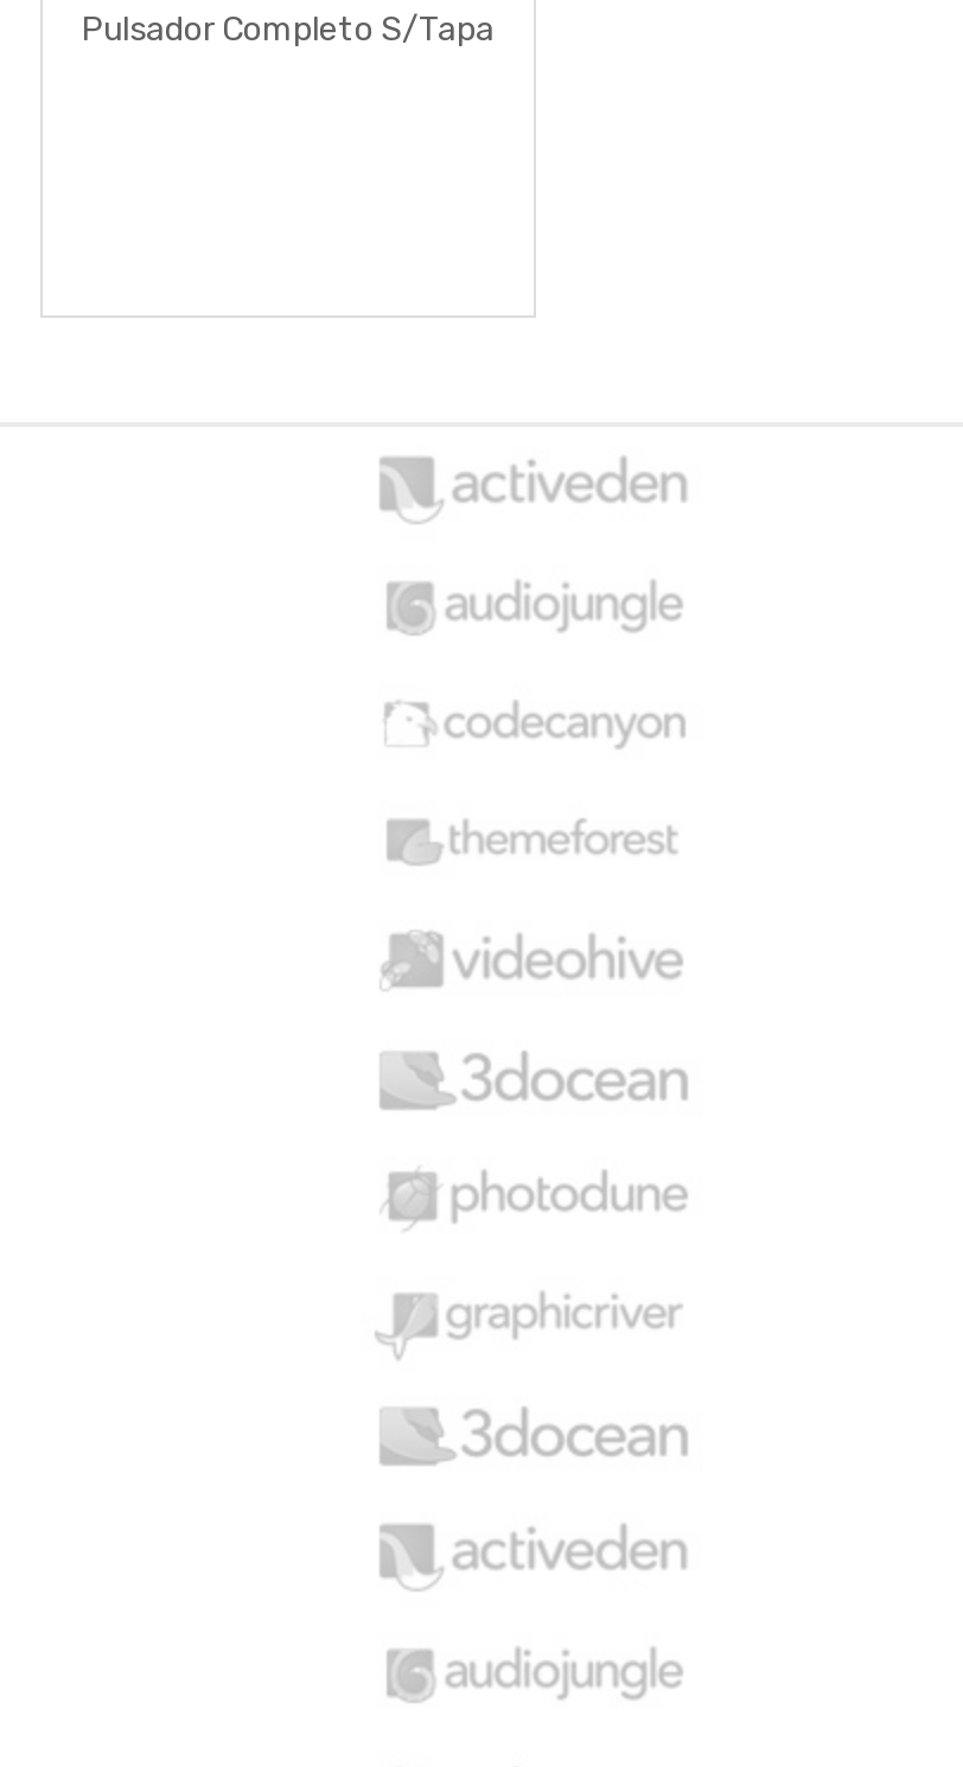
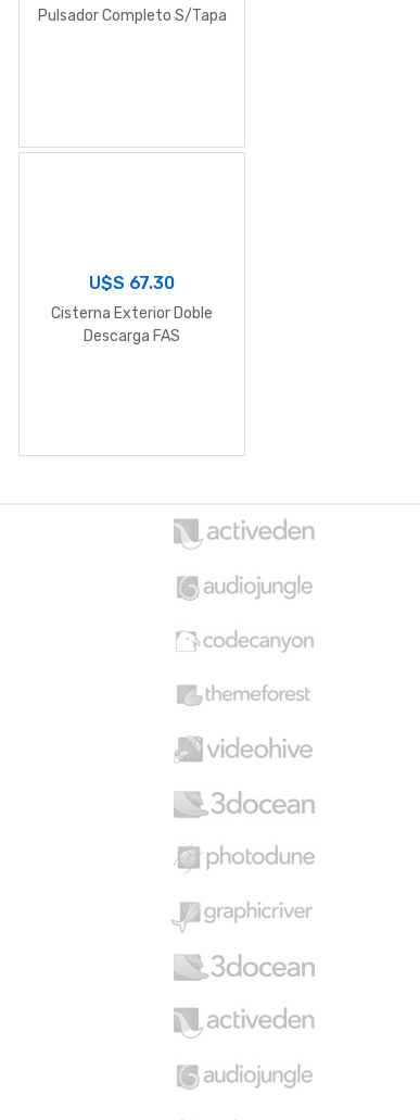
none -> [51,273,213,345] U$S 67.30 | Cisterna Exterior Doble | Descarga FAS

